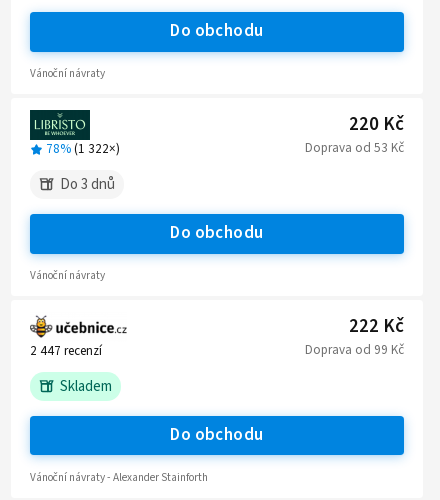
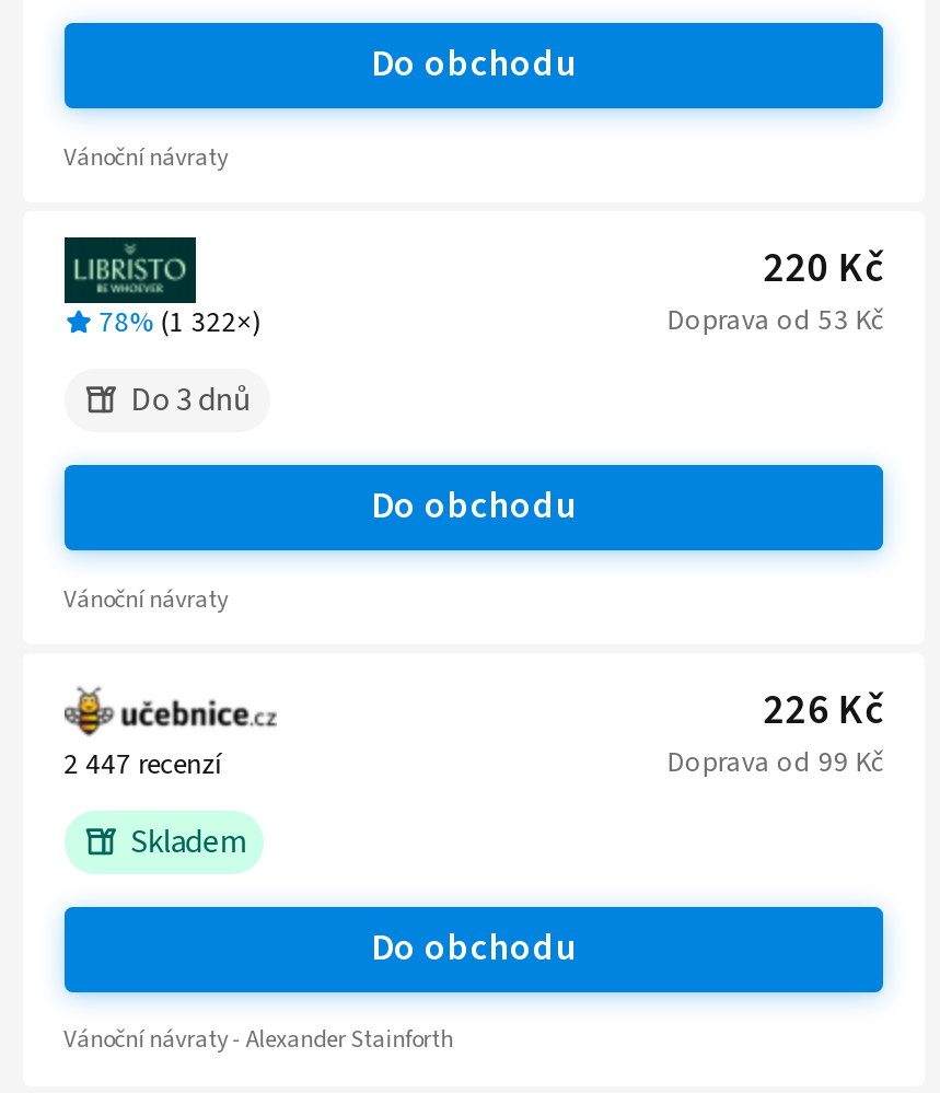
[349,313,404,340] 222 Kč -> [763,682,884,741] 226 Kč

